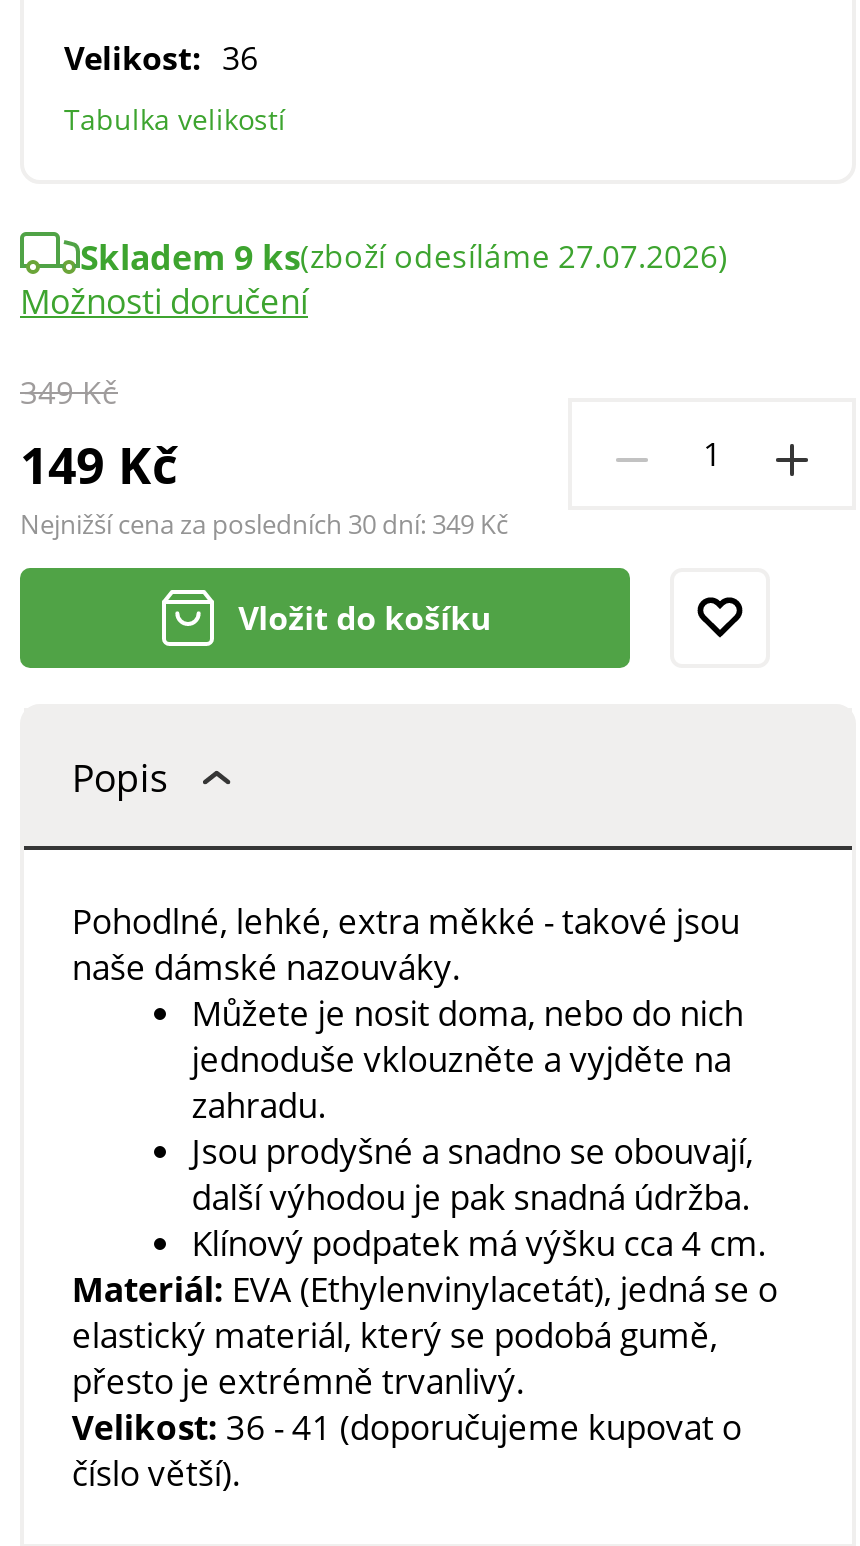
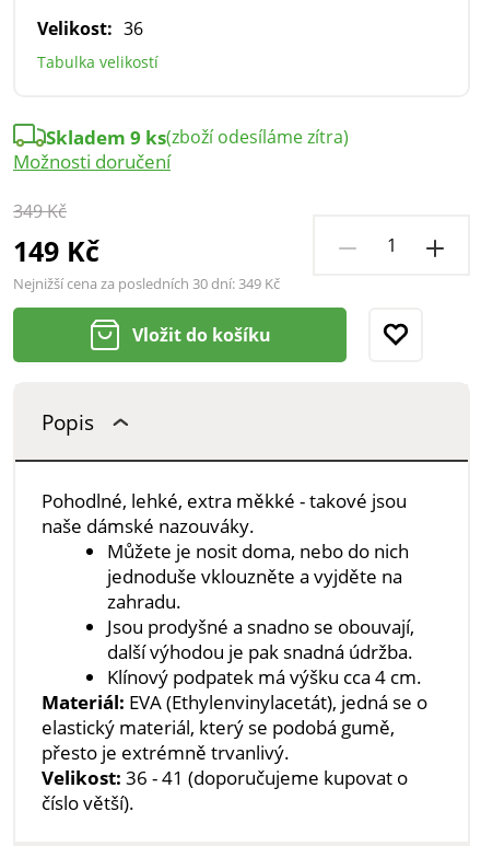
[80,235,728,281] Skladem 9 ks(zboží odesíláme 27.07.2026) -> [46,125,349,150] Skladem 9 ks(zboží odesíláme zítra)

